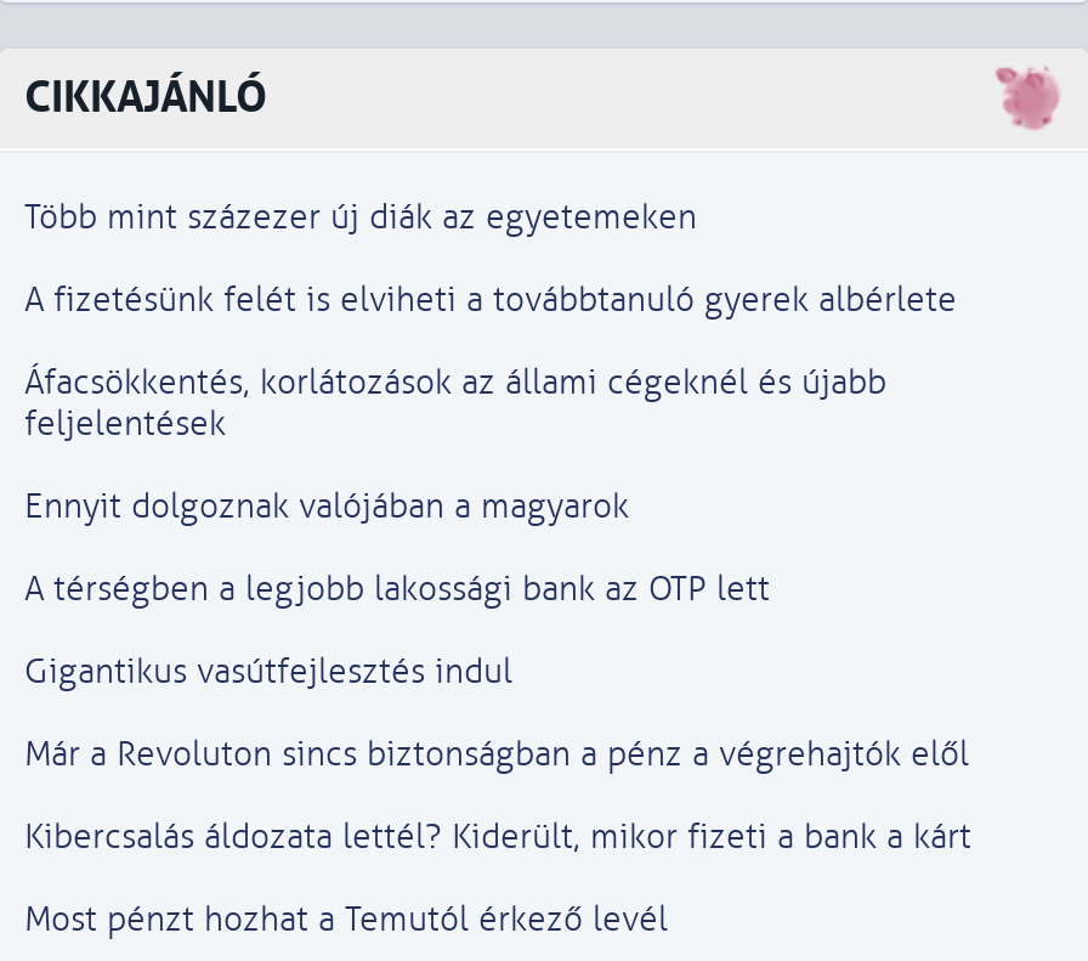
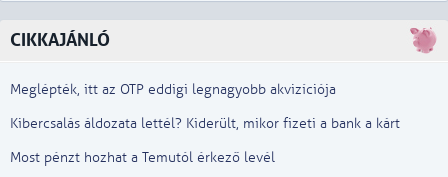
[24,198,969,776] Több mint százezer új diák az egyetemeken | A fizetésünk felét is elviheti a továbbtanuló gyerek albérlete | Áfacsökkentés, korlátozások az állami cégeknél és újabb | feljelentések | Ennyit dolgoznak valójában a magyarok | A térségben a legjobb lakossági bank az OTP lett | Gigantikus vasútfejlesztés indul | Már a Revoluton sincs biztonságban a pénz a végrehajtók elől -> [10,81,336,98] Meglépték, itt az OTP eddigi legnagyobb akvizíciója

